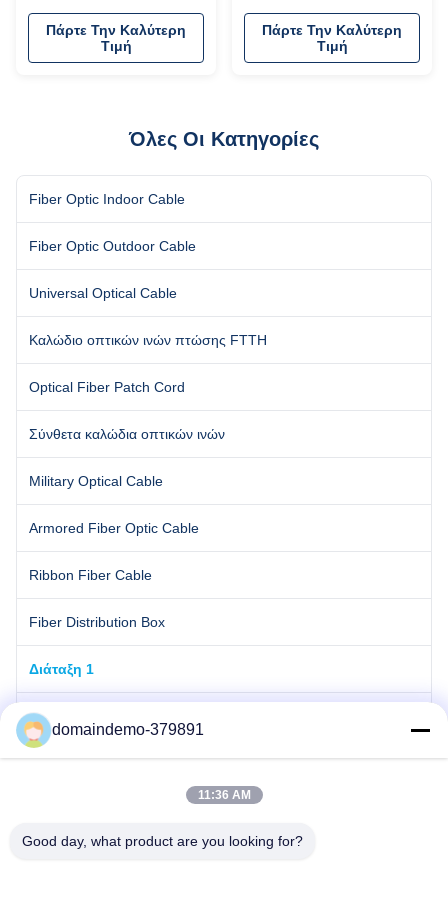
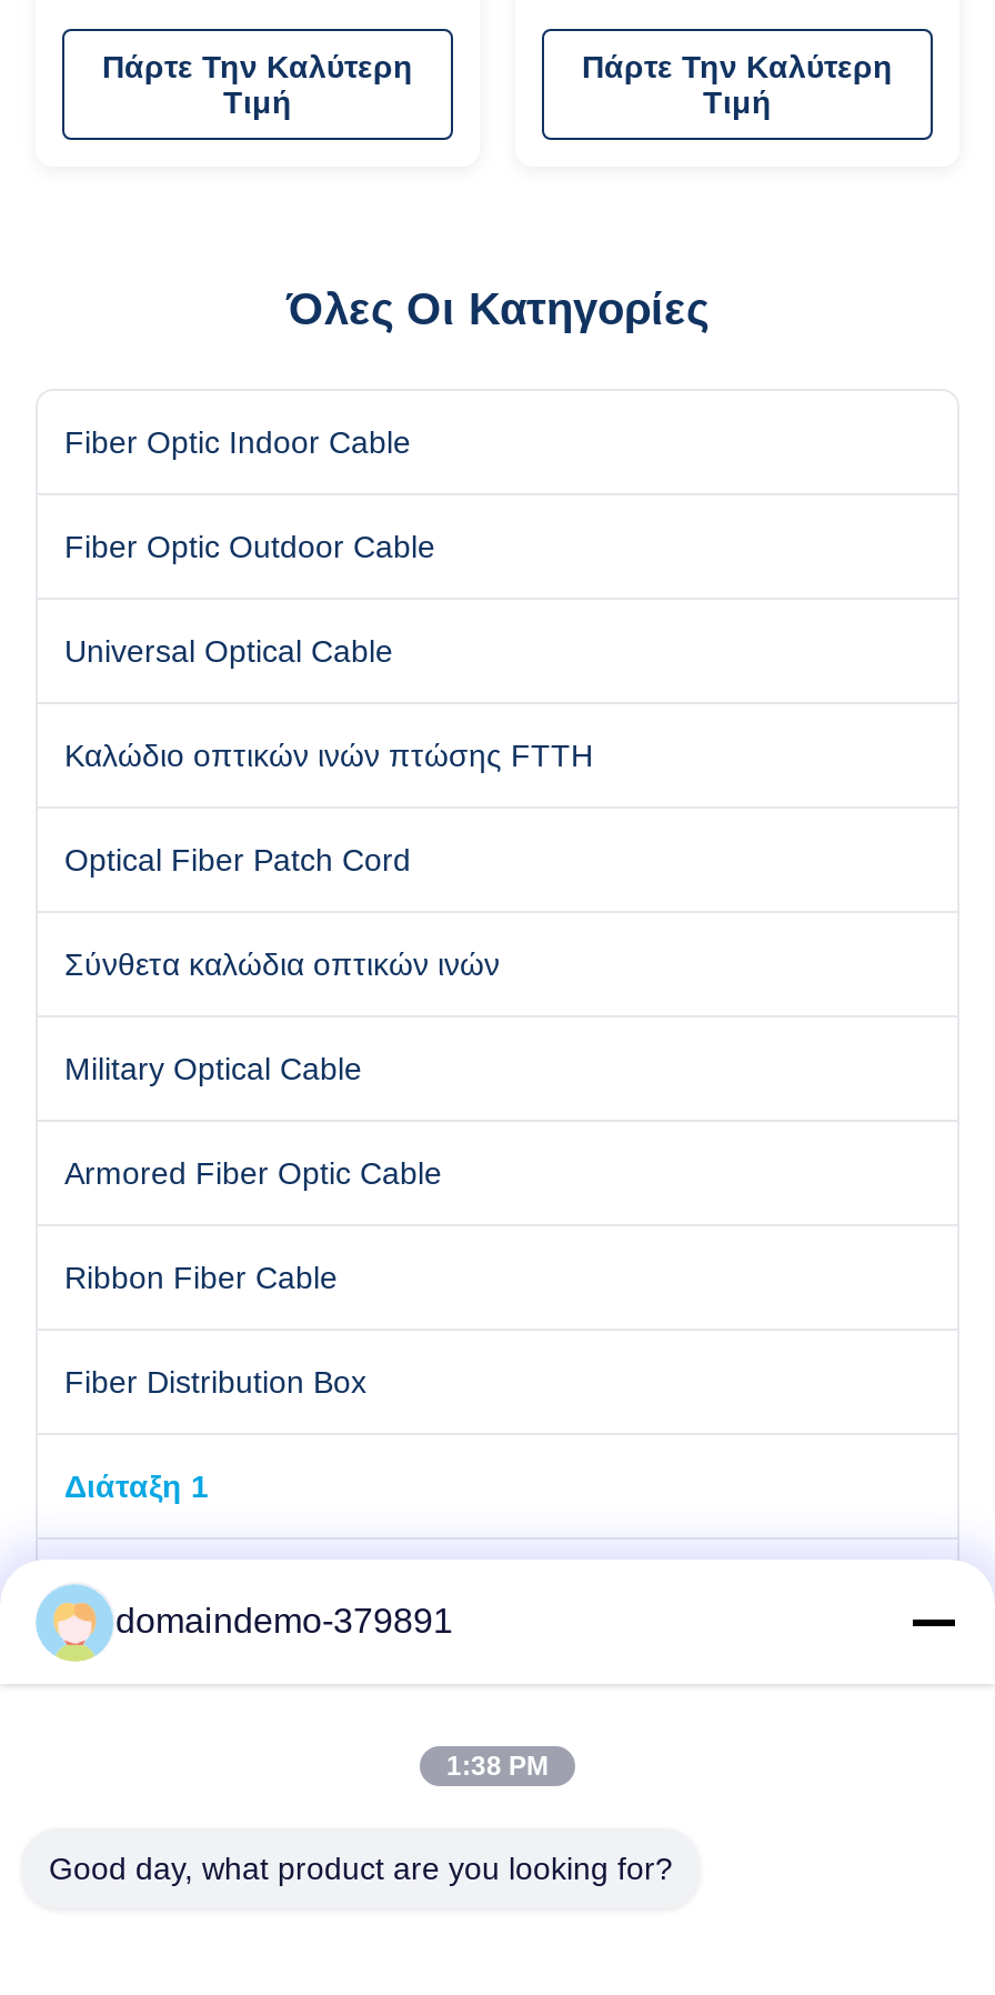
[197,788,250,802] 11:36 AM -> [446,1751,549,1782] 1:38 PM

